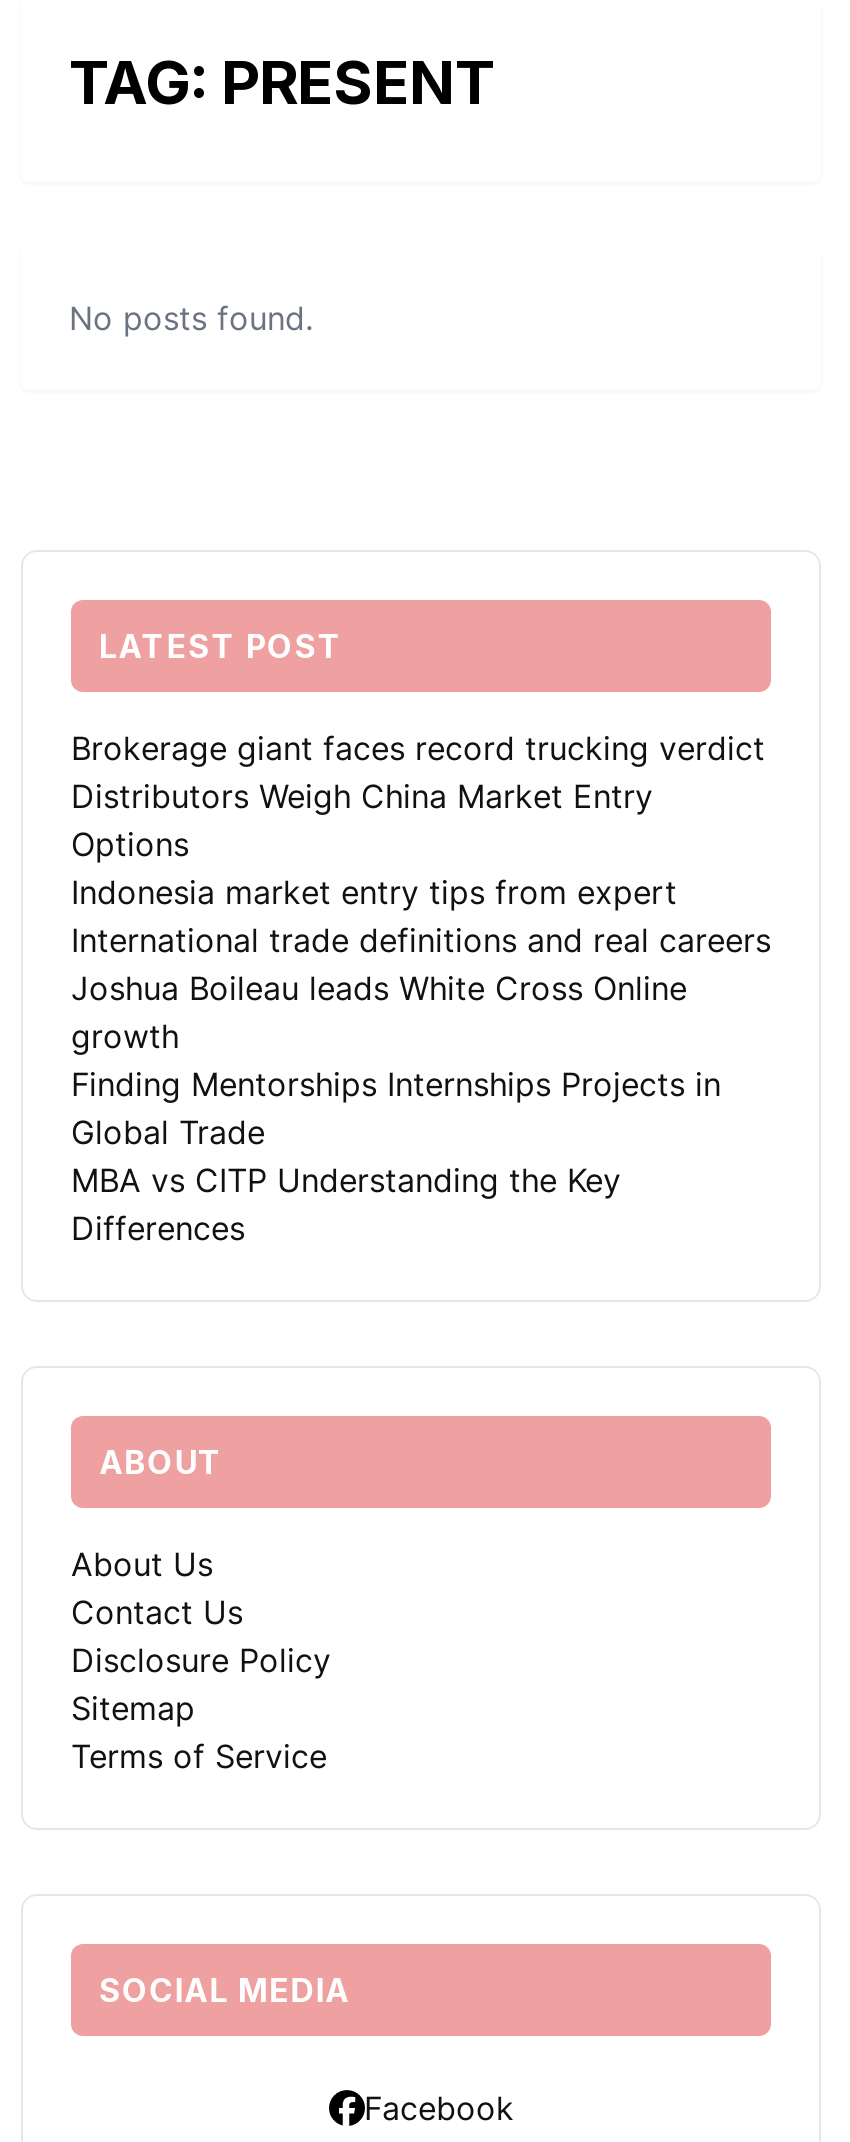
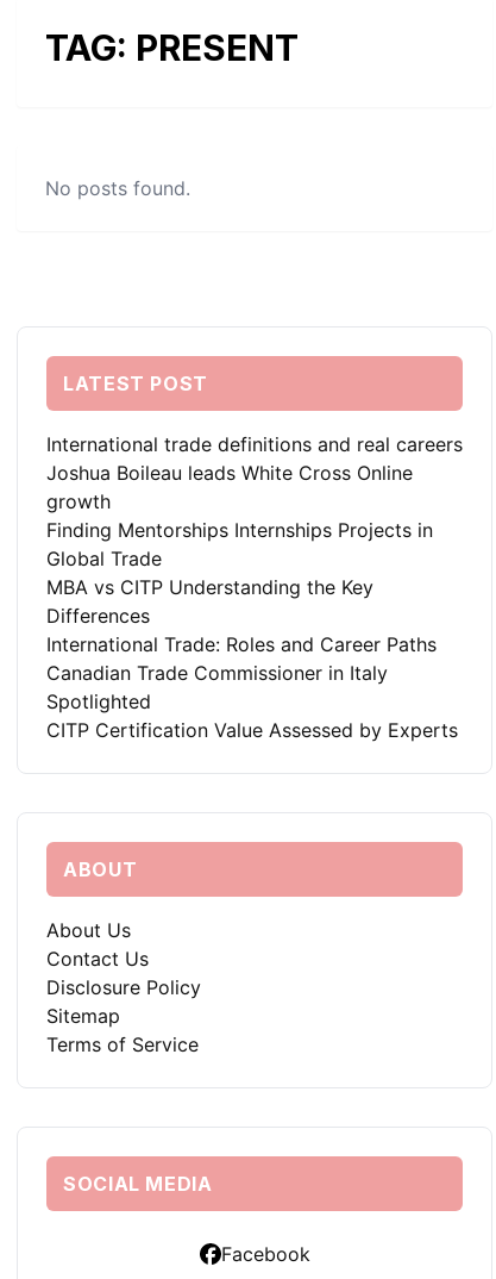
[71,728,765,912] Brokerage giant faces record trucking verdict | Distributors Weigh China Market Entry | Options | Indonesia market entry tips from expert -> none
moved [71,920,771,1248] -> [46,432,463,628]: International trade definitions and real careers | Joshua Boileau leads White Cross Online | growth | Finding Mentorships Internships Projects in | Global Trade | MBA vs CITP Understanding the Key | Differences
none -> [46,632,458,742] International Trade: Roles and Career Paths | Canadian Trade Commissioner in Italy | Spotlighted | CITP Certification Value Assessed by Experts

